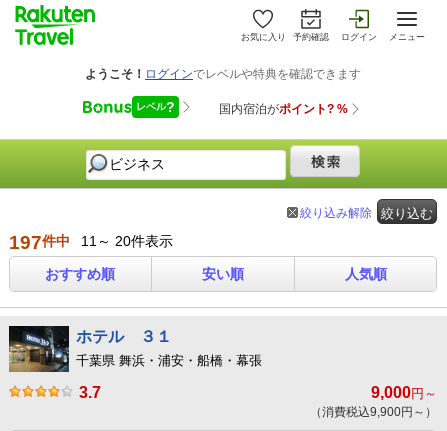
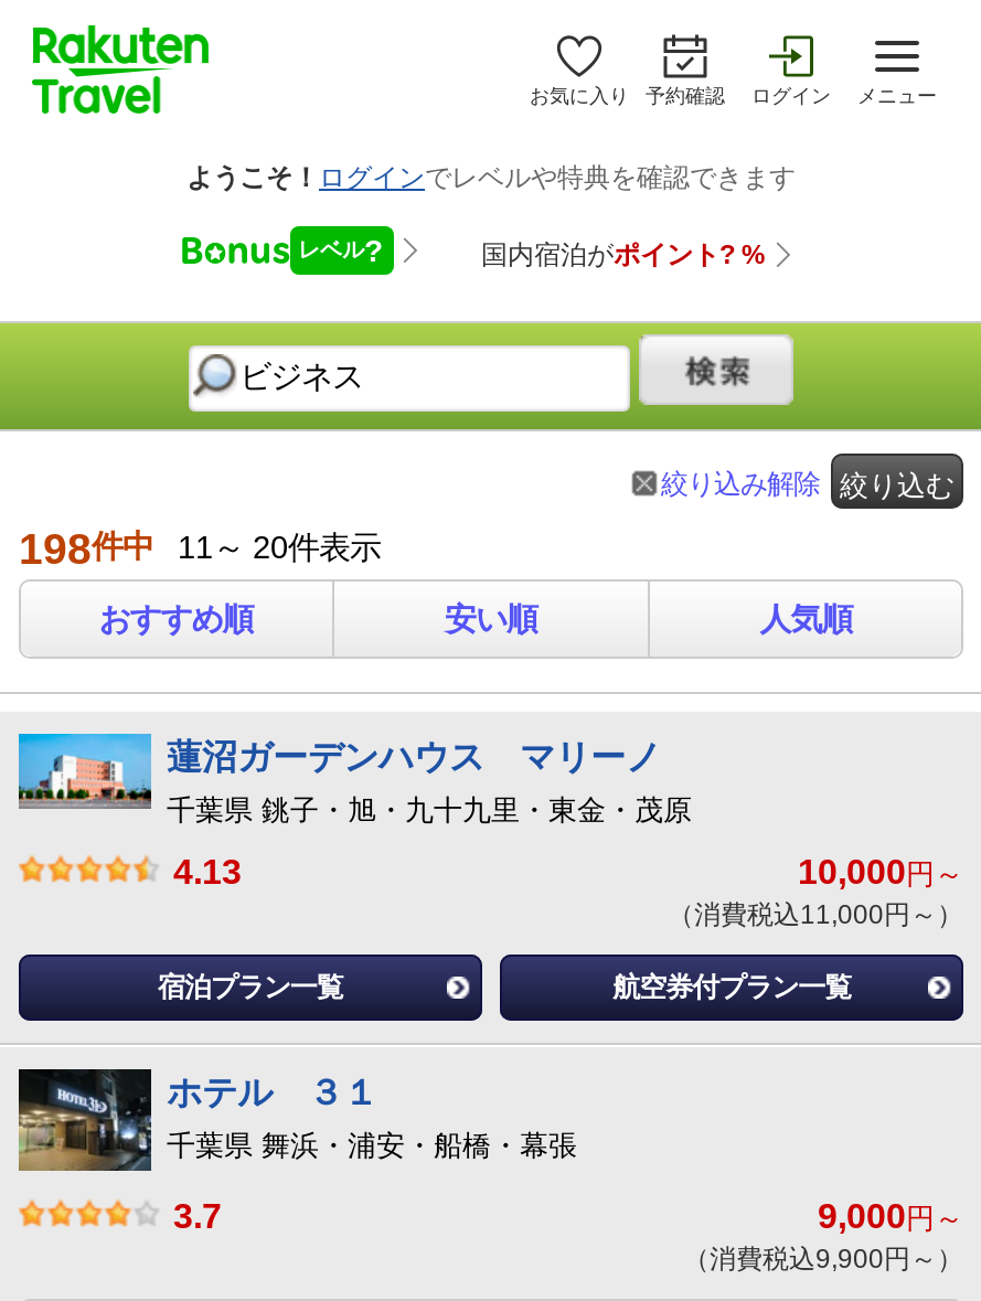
[9,232,173,253] 197件中 11～ 20件表示 -> [19,526,381,573] 198件中 11～ 20件表示
none -> [17,732,963,1003] [image] | 蓮沼ガーデンハウス マリーノ | 千葉県 銚子・旭・九十九里・東金・茂原 | 4.13 | 10,000円～ | （消費税込11,000円～） | 宿泊プラン一覧 | 航空券付プラン一覧

